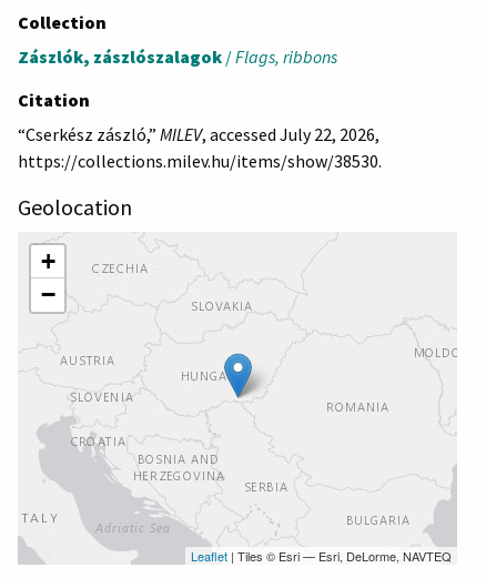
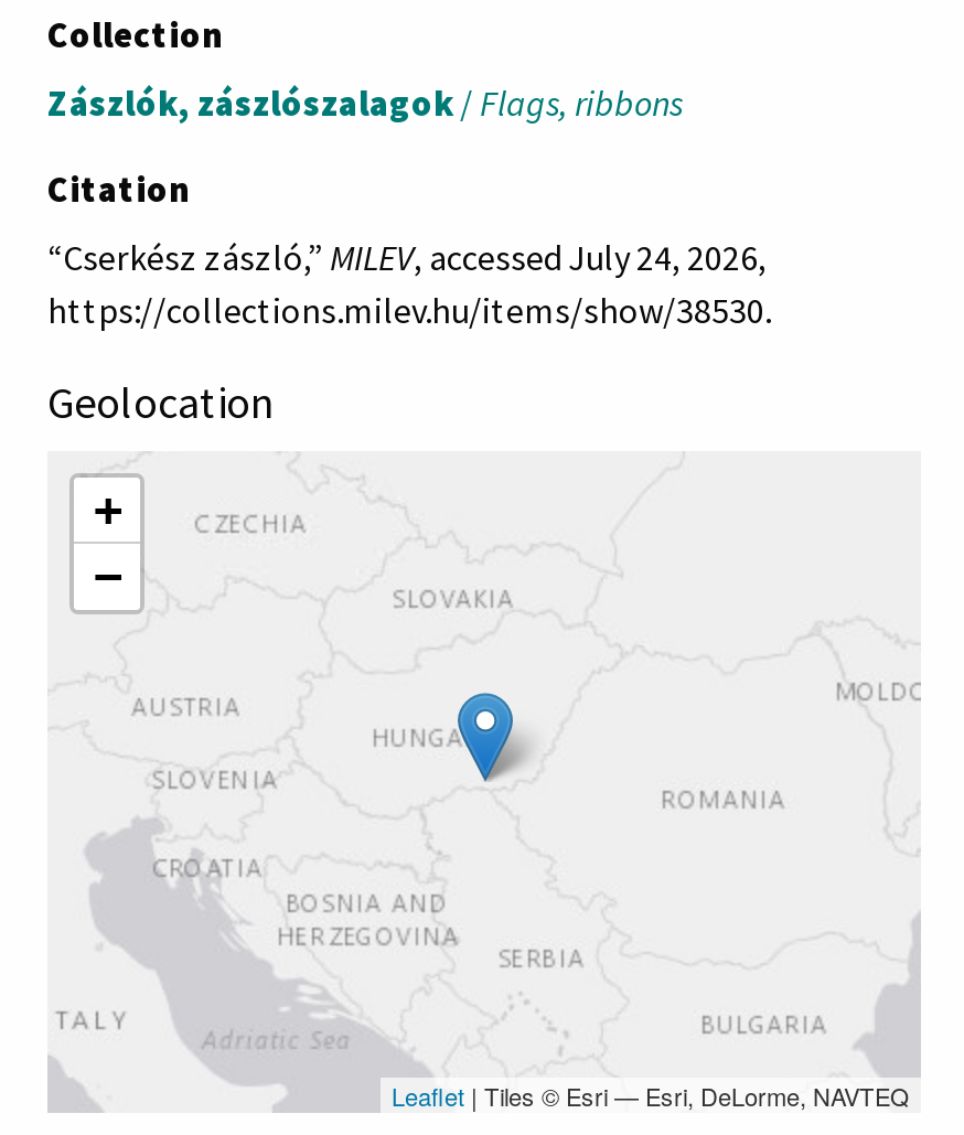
[18,123,379,145] “Cserkész zászló,” MILEV, accessed July 22, 2026, -> [47,234,767,278] “Cserkész zászló,” MILEV, accessed July 24, 2026,

